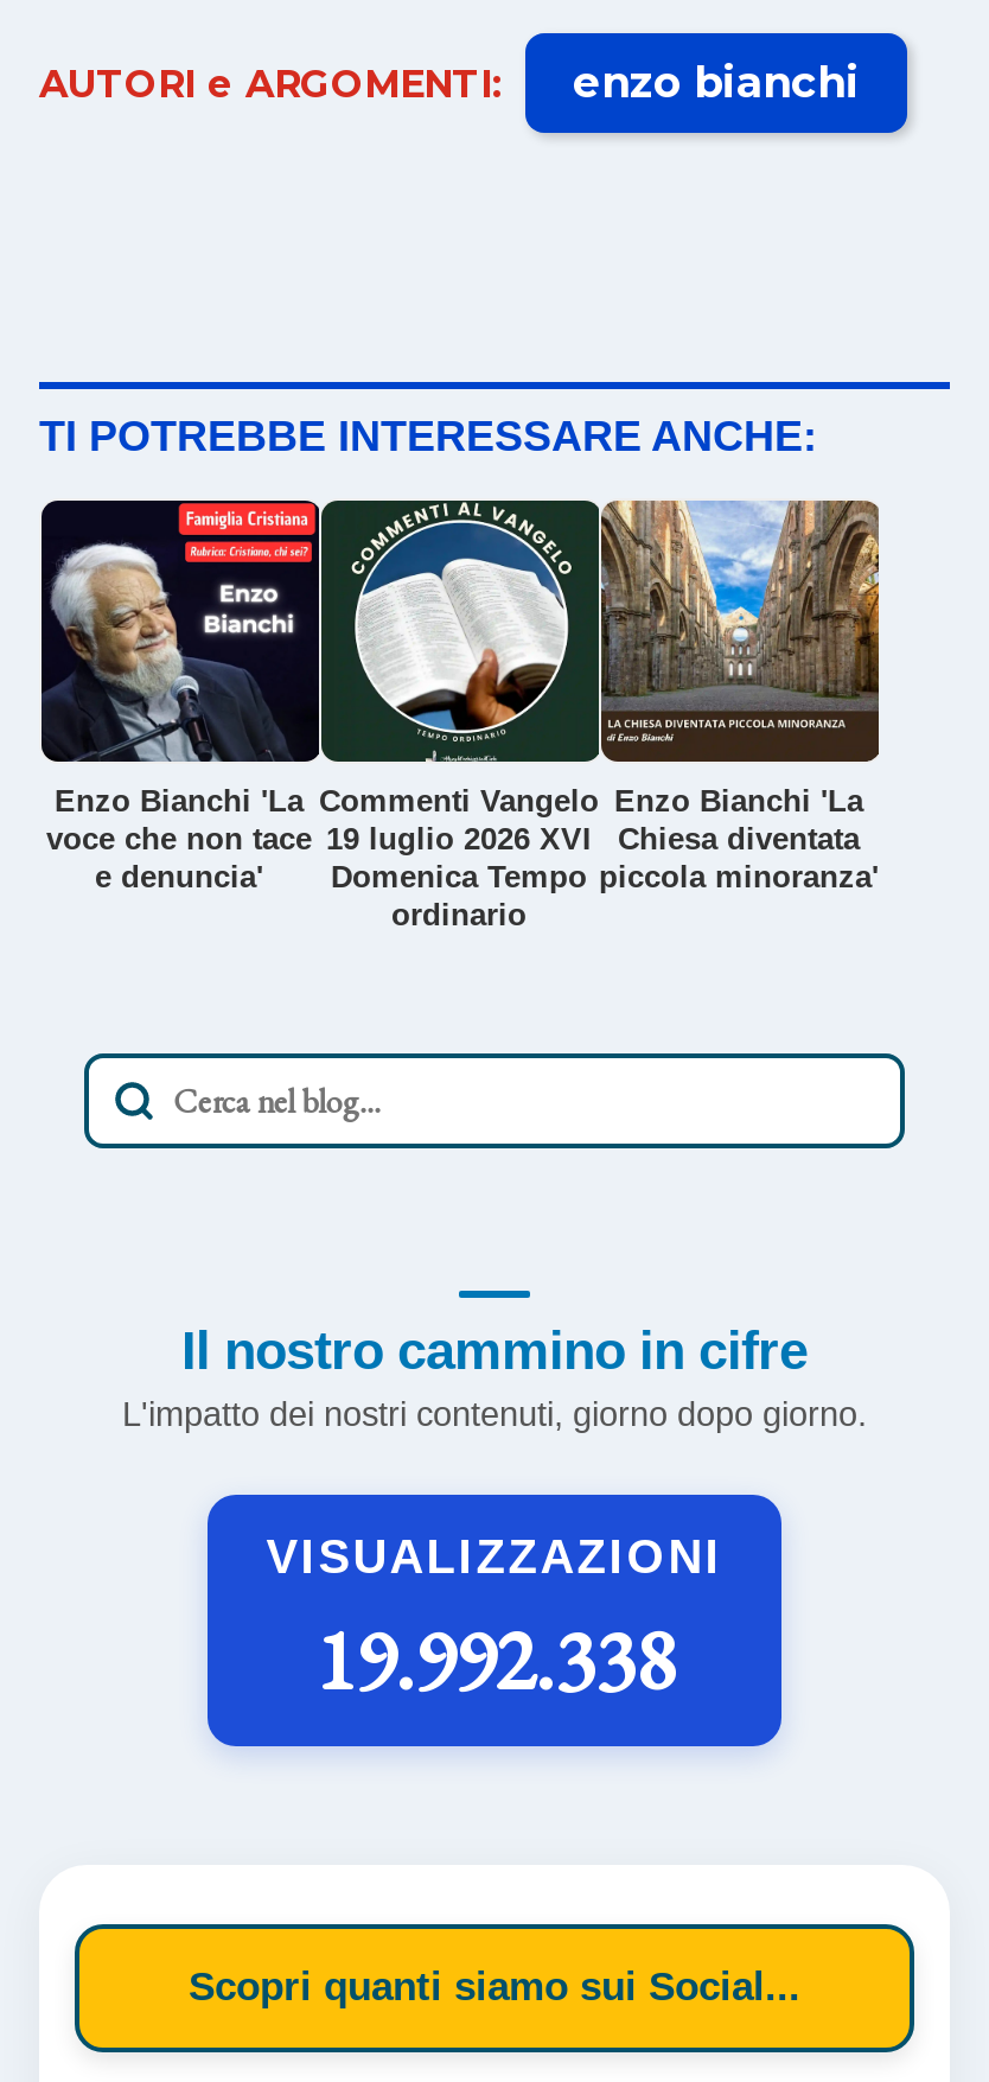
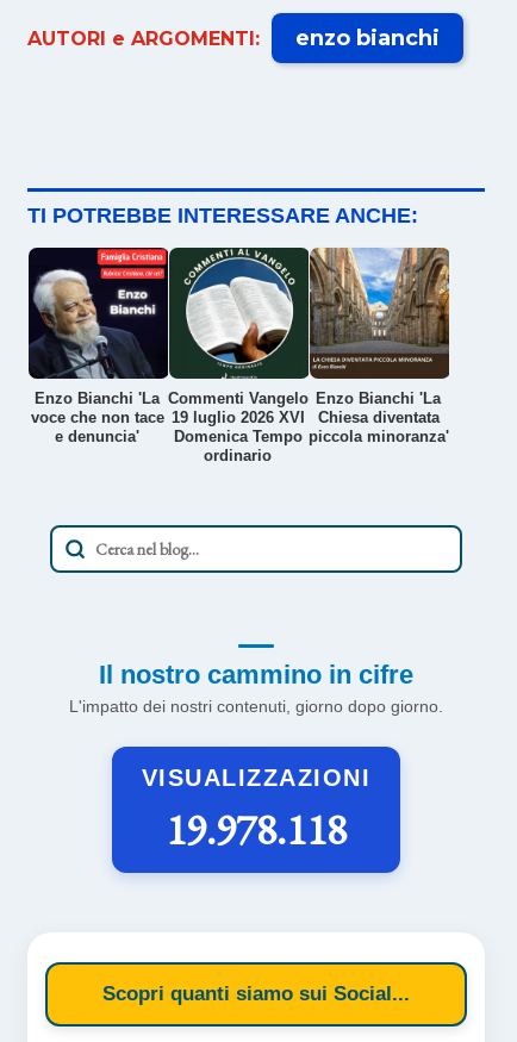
[314,1604,675,1715] 19.992.338 -> [166,801,347,857] 19.978.118

